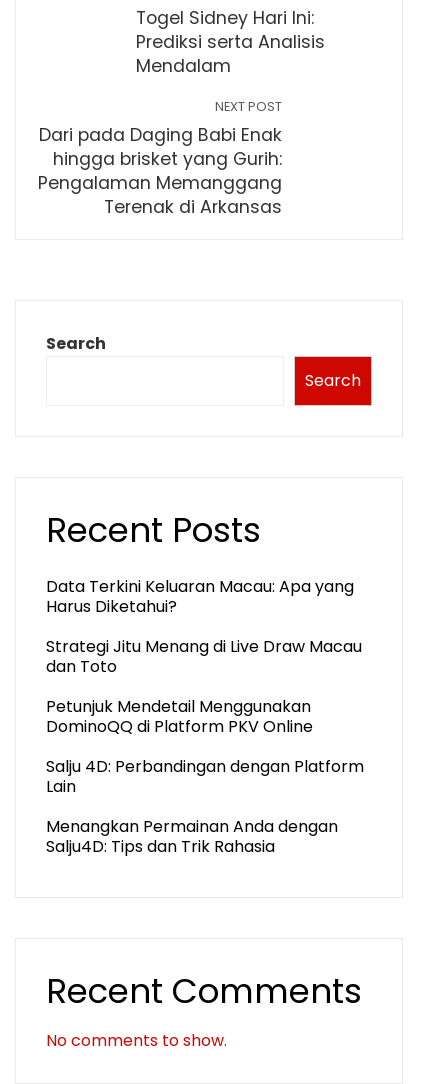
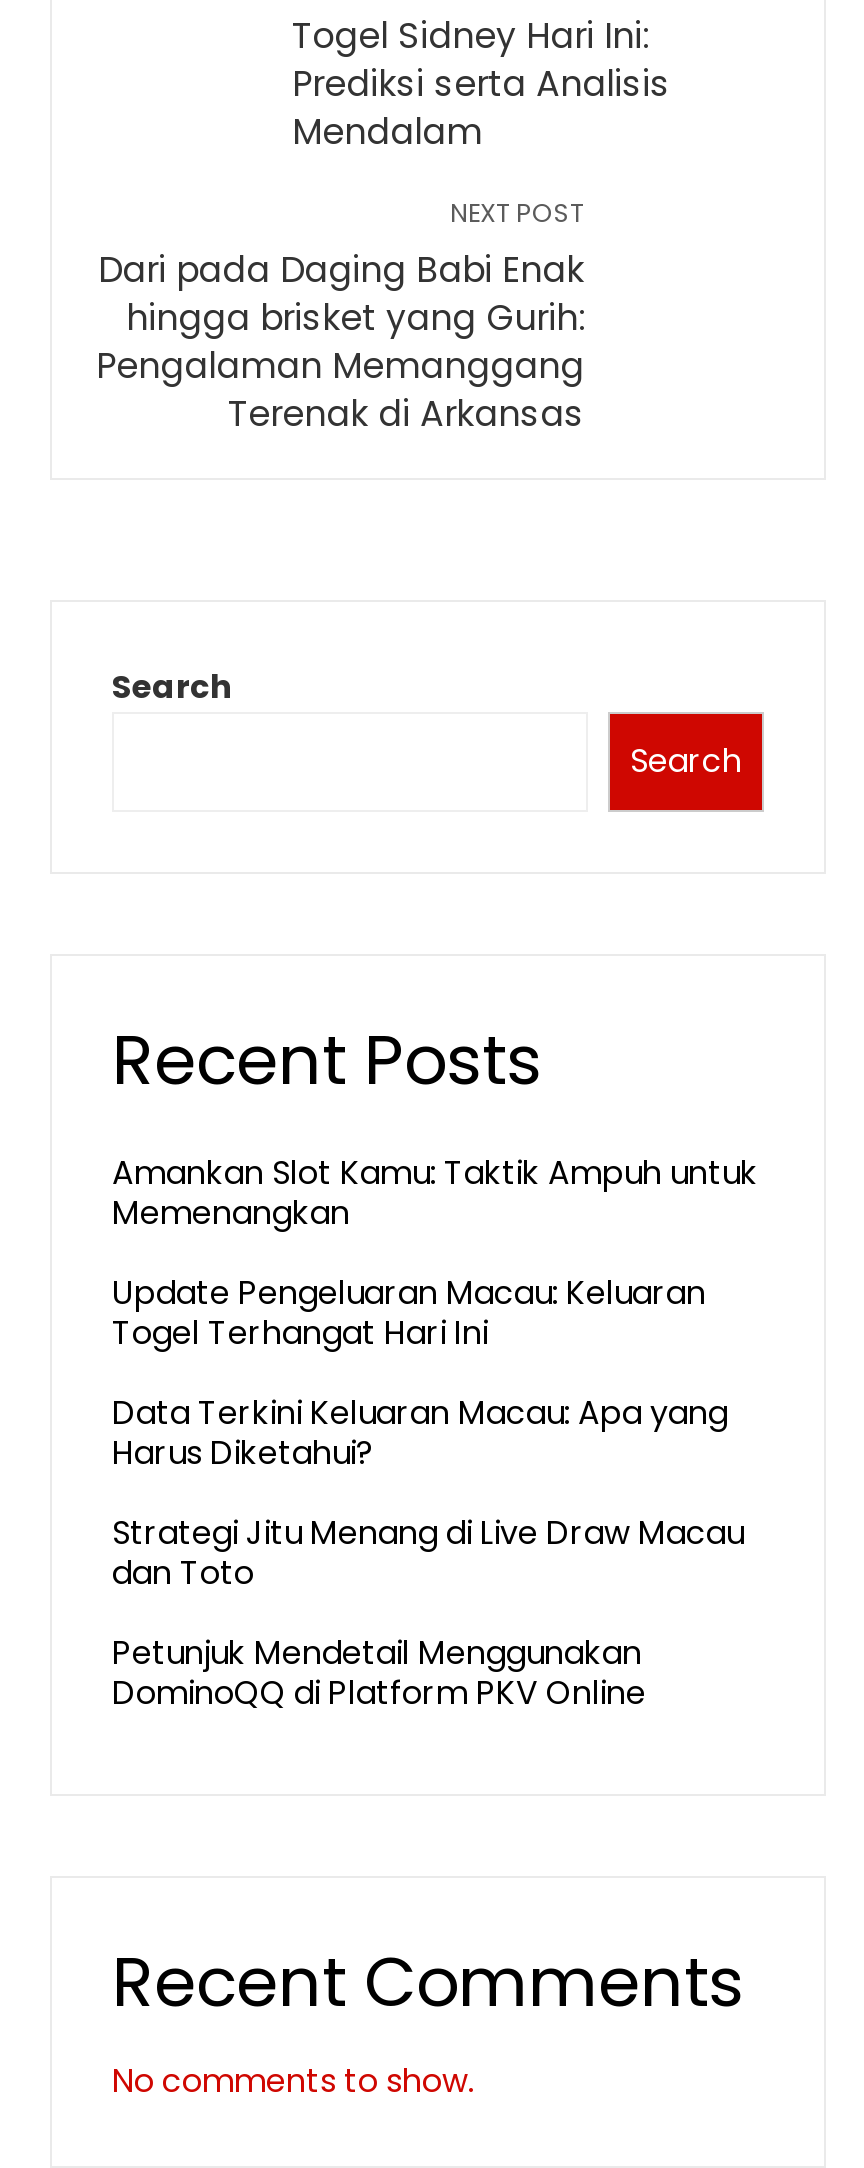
none -> [112,1150,758,1356] Amankan Slot Kamu: Taktik Ampuh untuk | Memenangkan | Update Pengeluaran Macau: Keluaran | Togel Terhangat Hari Ini
moved [46,575,362,738] -> [112,1390,744,1716]: Data Terkini Keluaran Macau: Apa yang | Harus Diketahui? | Strategi Jitu Menang di Live Draw Macau | dan Toto | Petunjuk Mendetail Menggunakan | DominoQQ di Platform PKV Online
[46,755,364,858] Salju 4D: Perbandingan dengan Platform | Lain | Menangkan Permainan Anda dengan | Salju4D: Tips dan Trik Rahasia -> none

